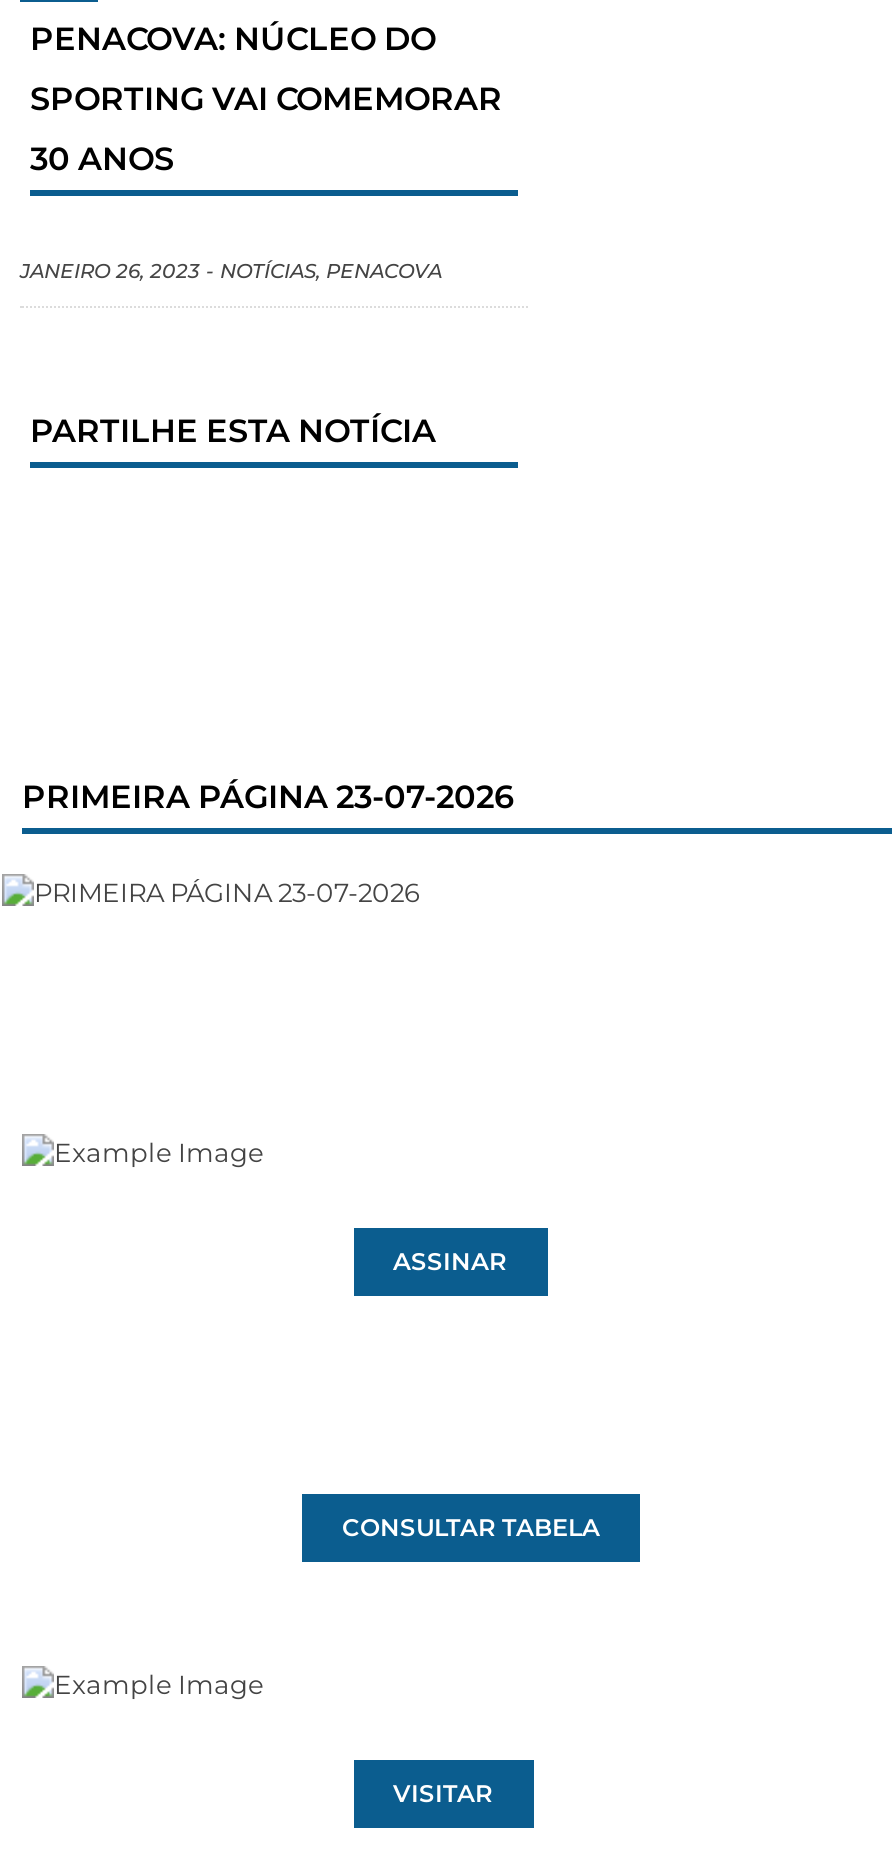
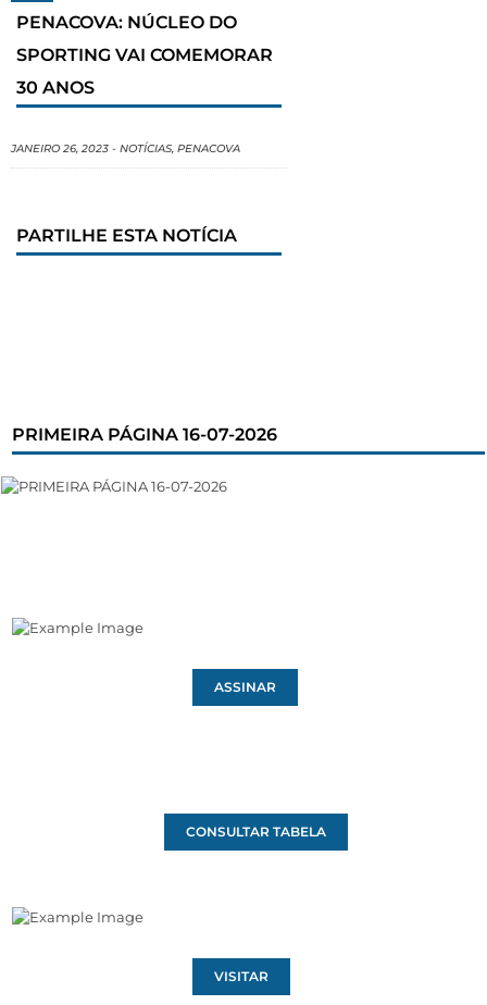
[22,778,514,816] PRIMEIRA PÁGINA 23-07-2026 -> [12,424,277,445] PRIMEIRA PÁGINA 16-07-2026

